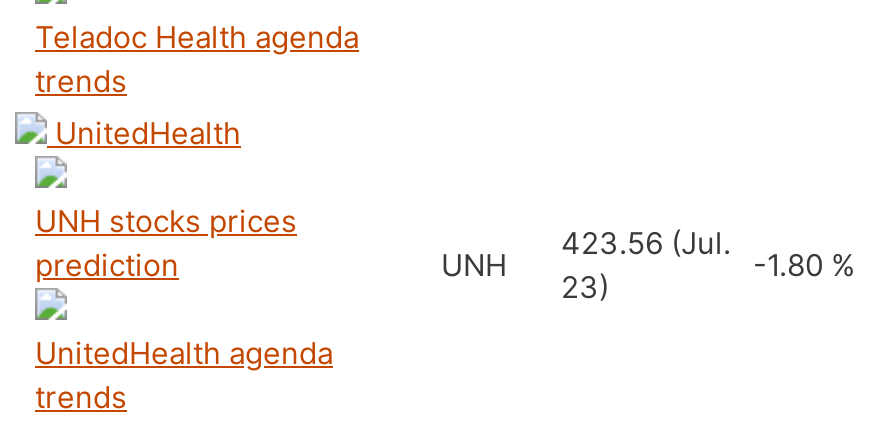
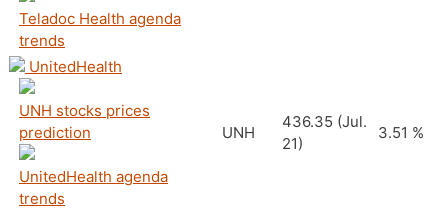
[561,225,731,307] 423.56 (Jul. | 23) -> [282,112,367,153] 436.35 (Jul. | 21)
[753,247,855,285] -1.80 % -> [378,123,424,142] 3.51 %

